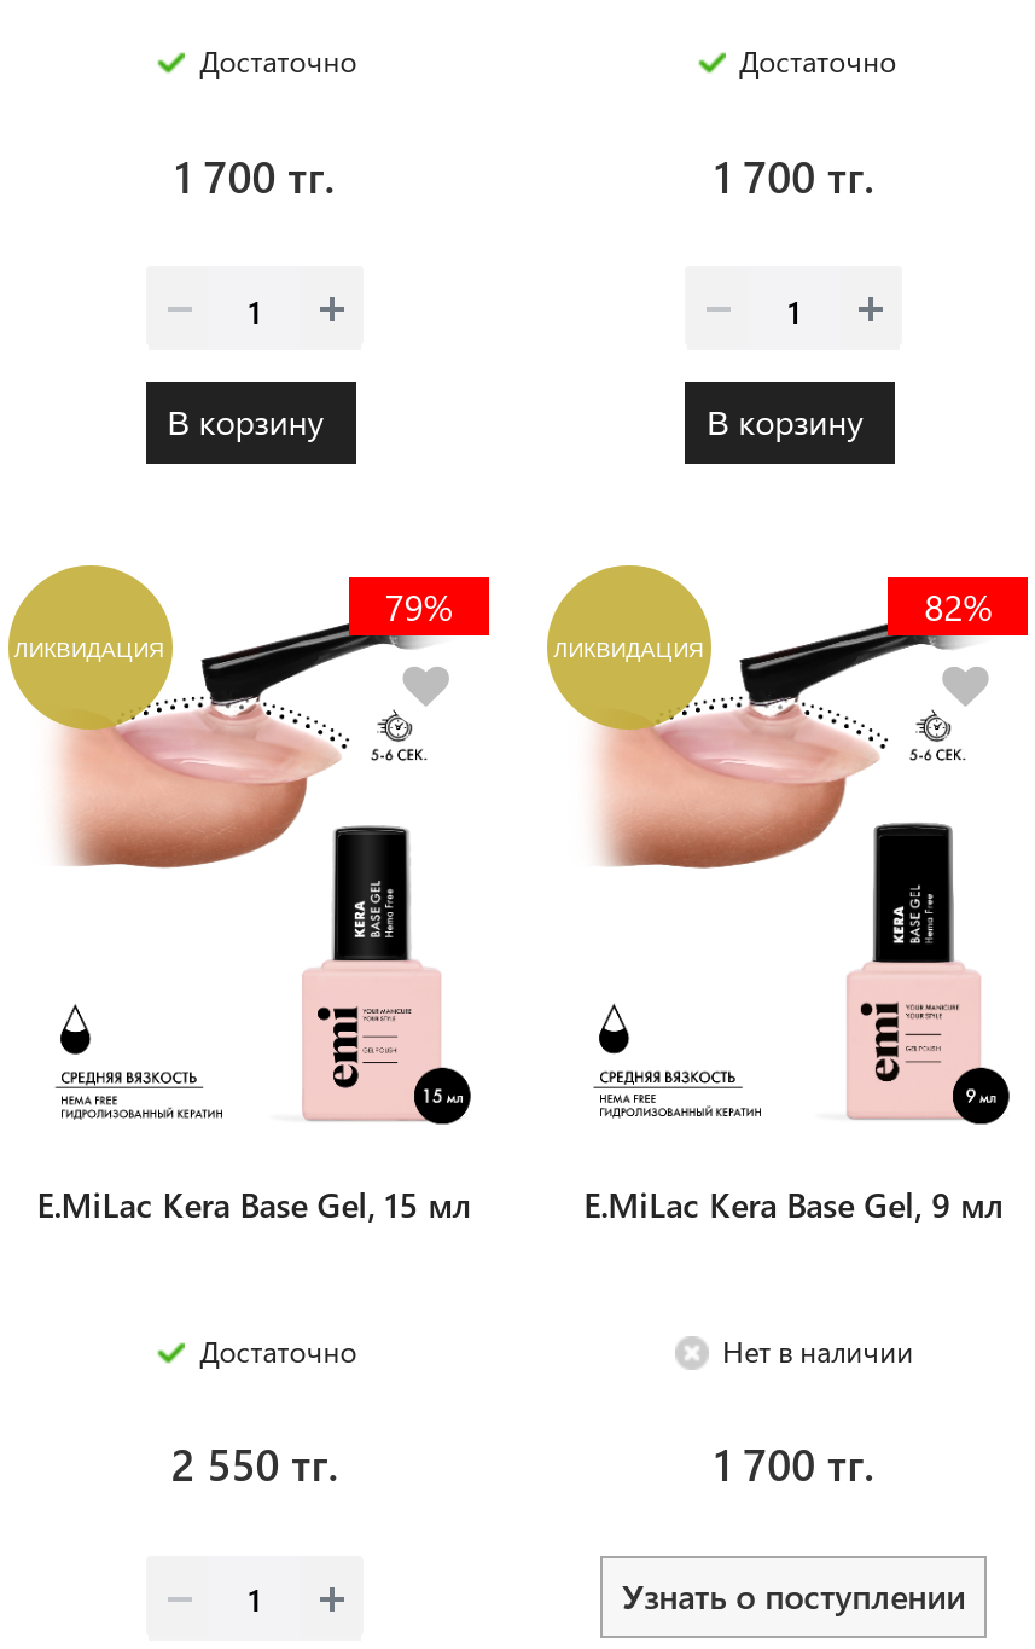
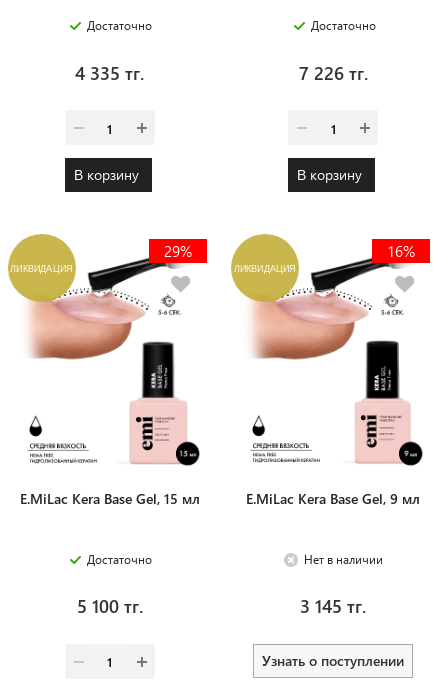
[174,147,334,205] 1 700 тг. -> [75,61,144,85] 4 335 тг.
[714,147,873,205] 1 700 тг. -> [299,61,368,85] 7 226 тг.
[385,583,452,631] 79% -> [164,241,192,261] 29%
[924,583,992,631] 82% -> [387,241,415,261] 16%
[171,1436,337,1494] 2 550 тг. -> [77,594,143,618] 5 100 тг.
[714,1436,873,1494] 1 700 тг. -> [300,594,366,618] 3 145 тг.

